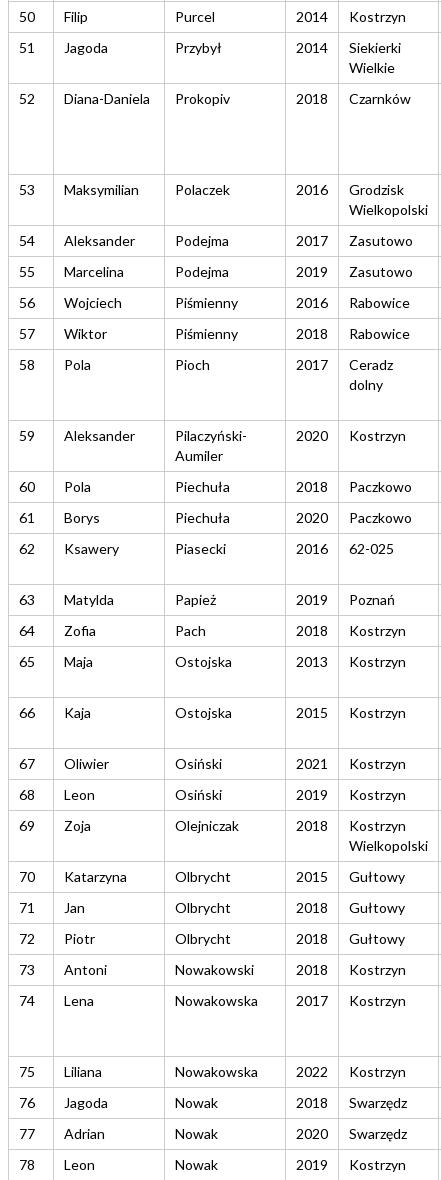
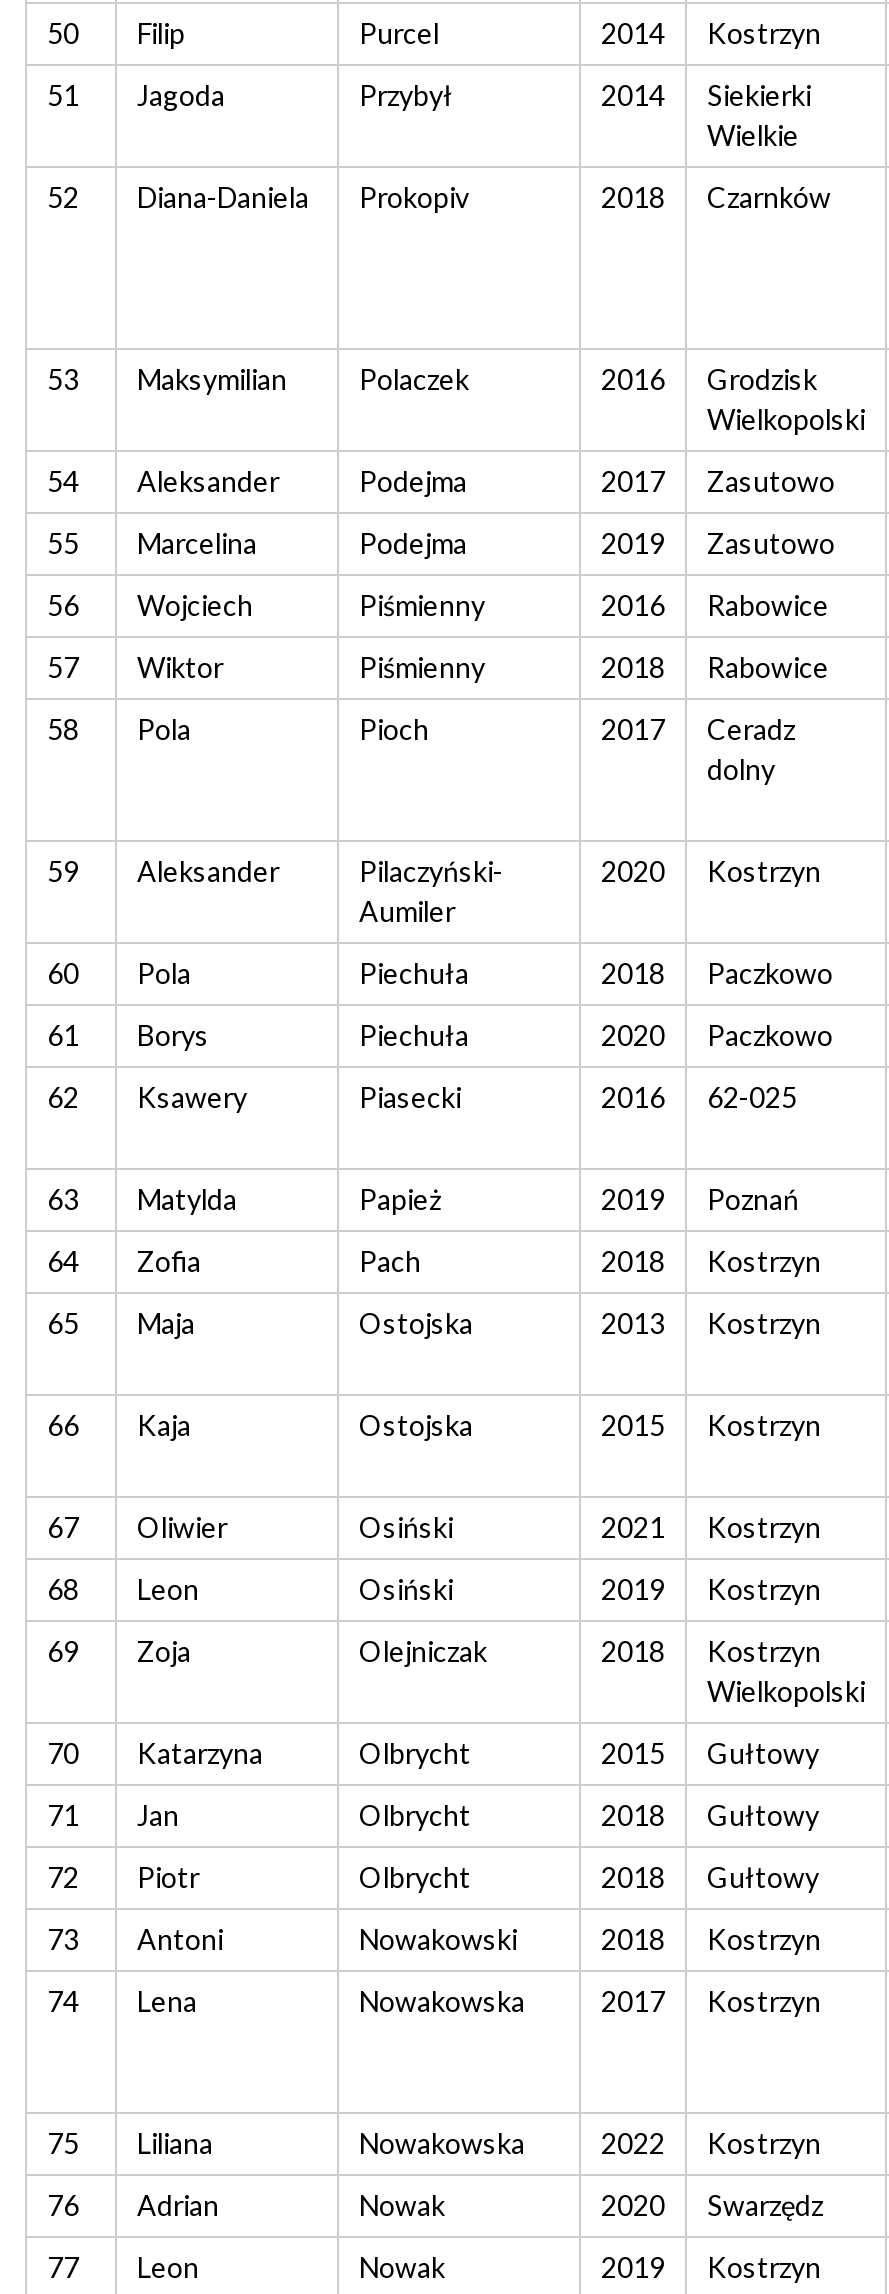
[19,1094,407,1142] Jagoda | Nowak | 2018 | Swarzędz | 77 -> none
[19,1156,95,1173] 78 Leon -> [47,2250,199,2284] 77 Leon

